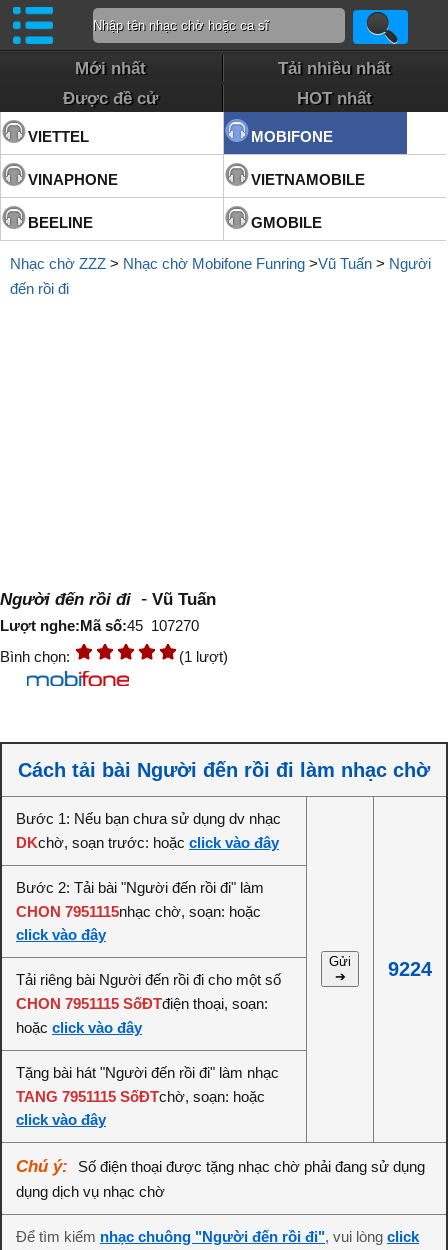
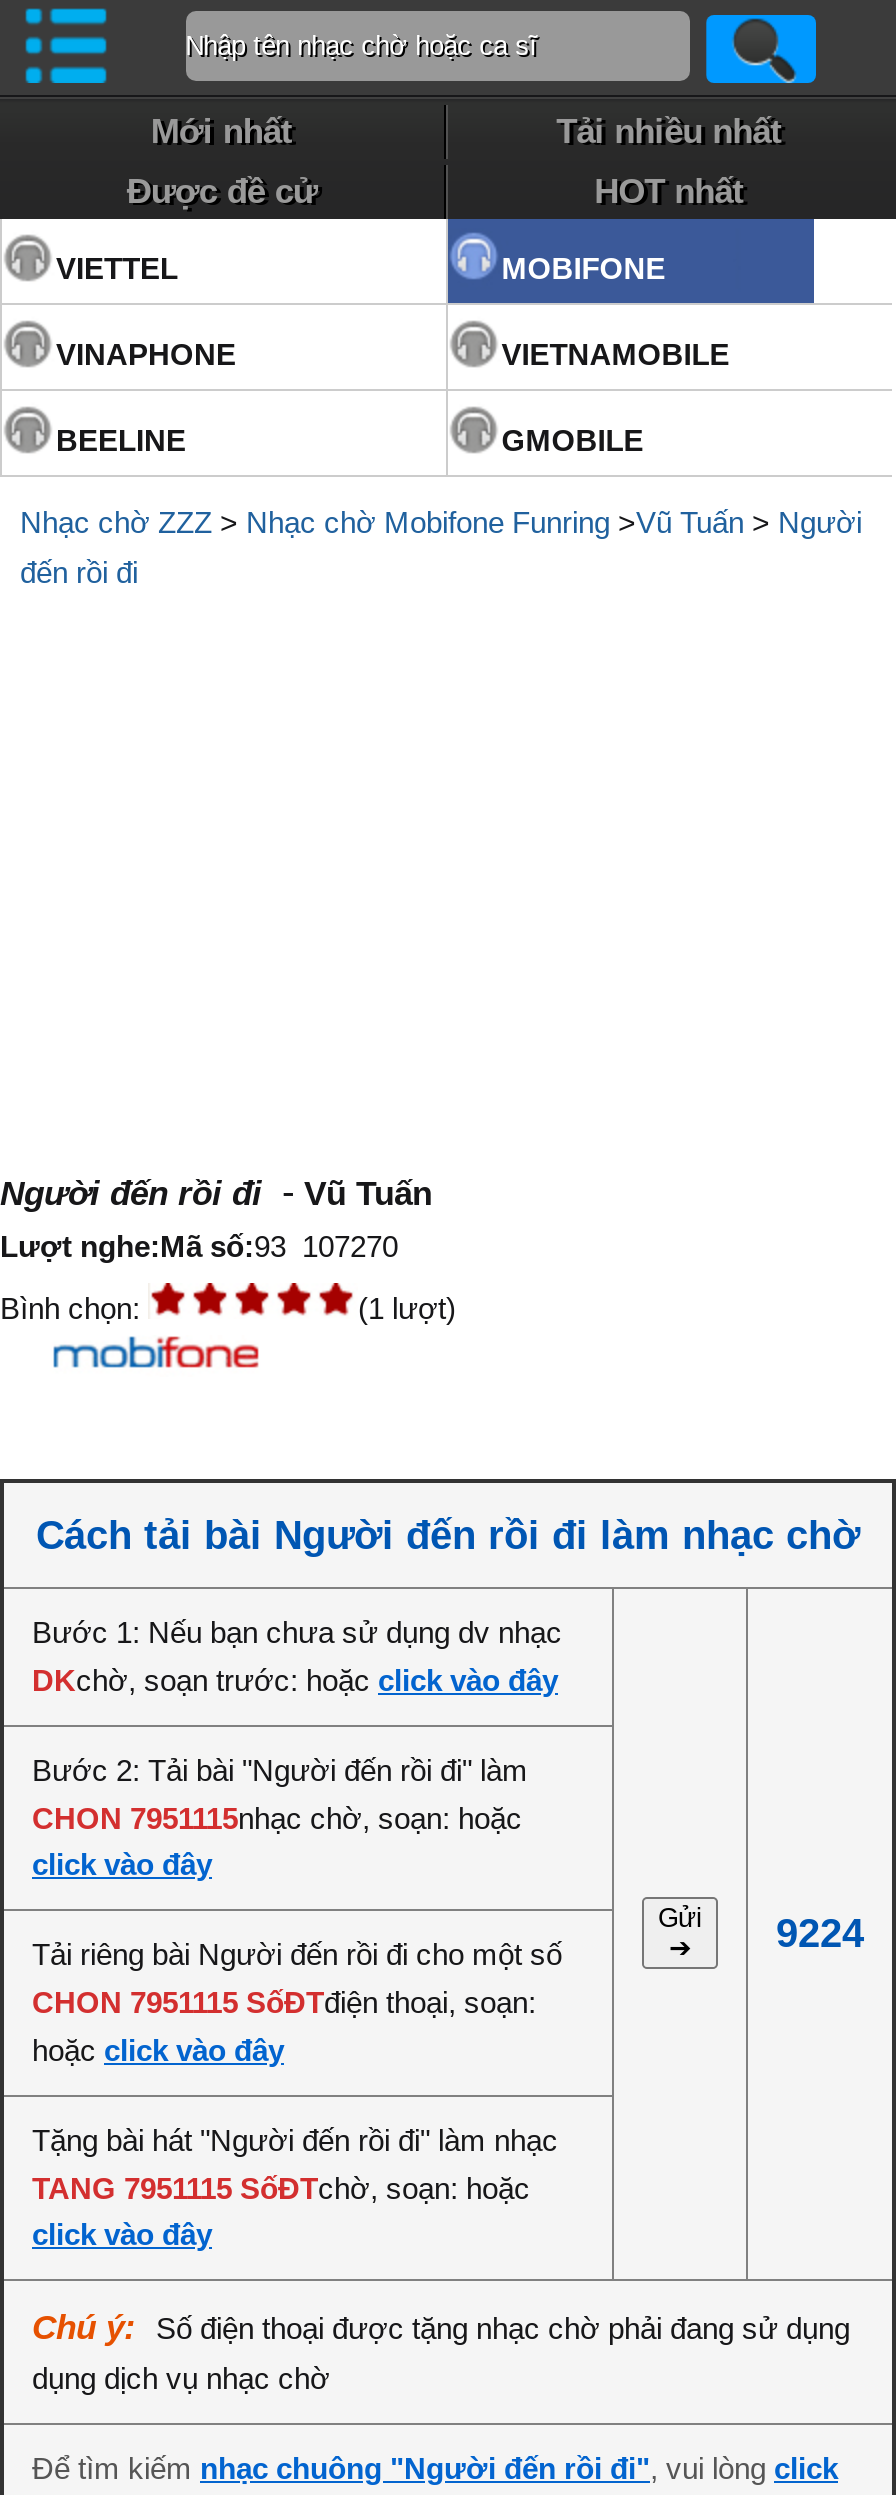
[0,617,199,634] Lượt nghe: Mã số: 45 107270 -> [0,1229,398,1263] Lượt nghe: Mã số: 93 107270

